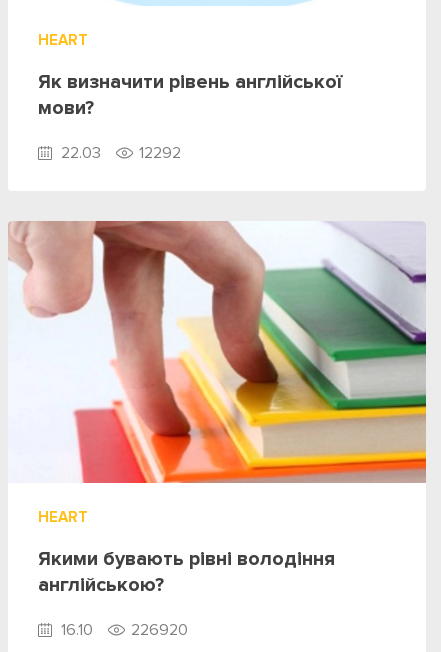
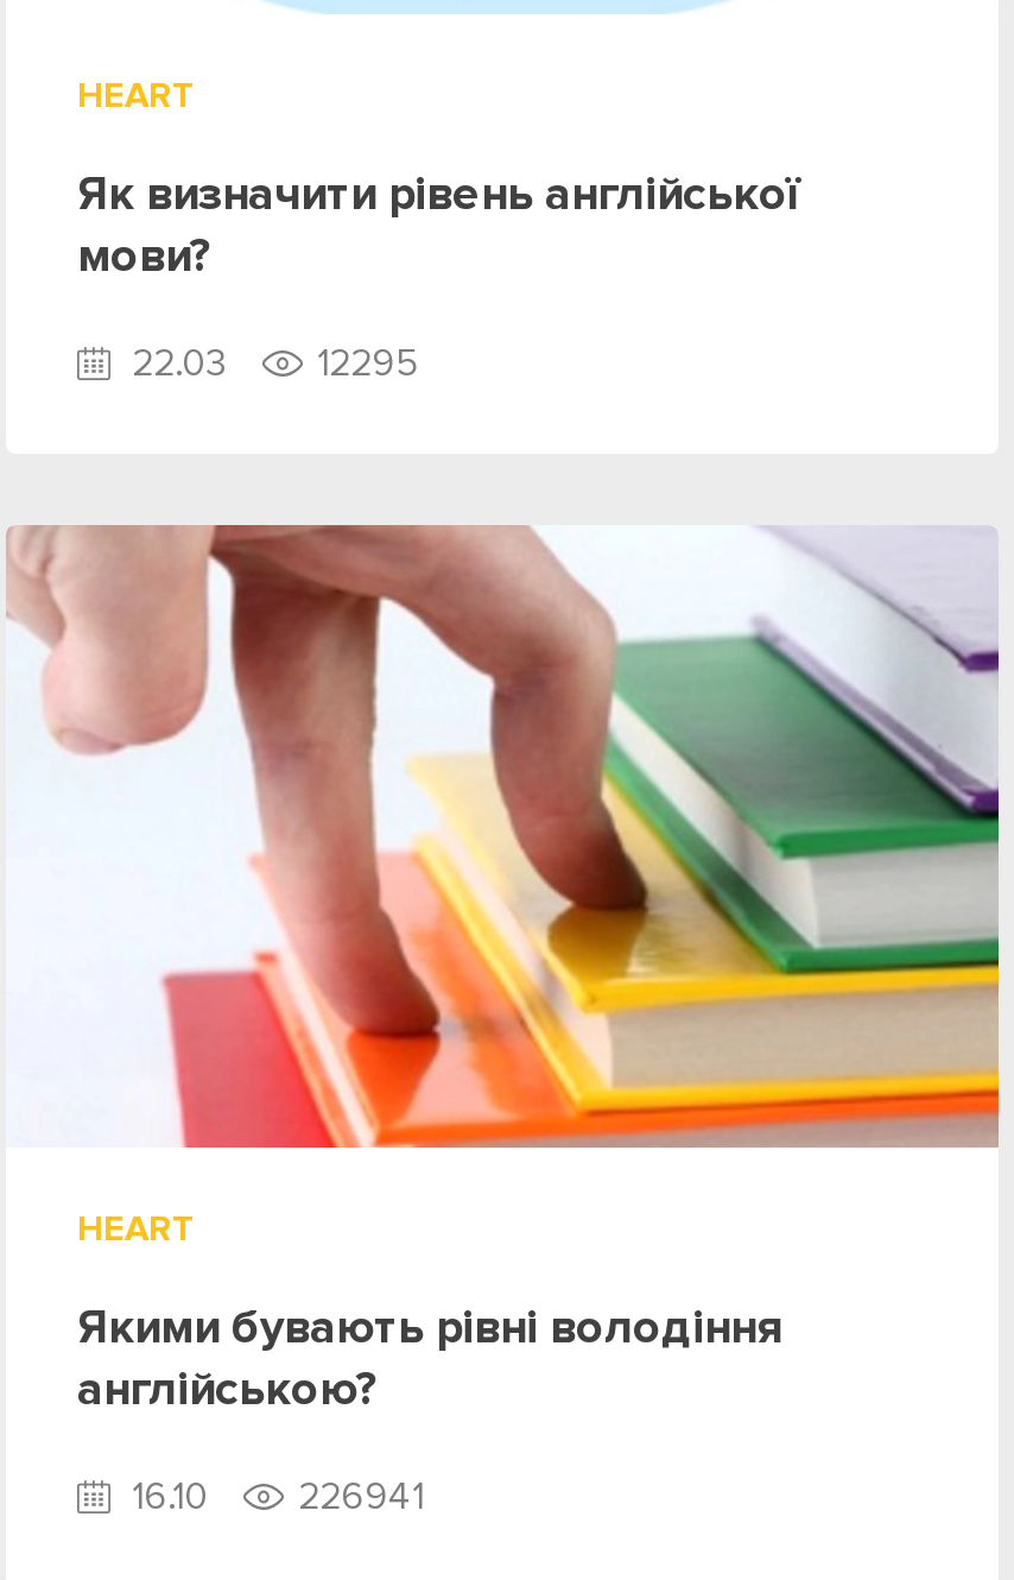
[61,143,181,163] 22.03 12292 -> [132,340,419,388] 22.03 12295
[61,619,188,639] 16.10 226920 -> [132,1472,424,1519] 16.10 226941

